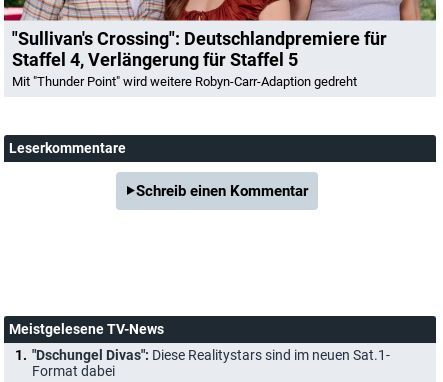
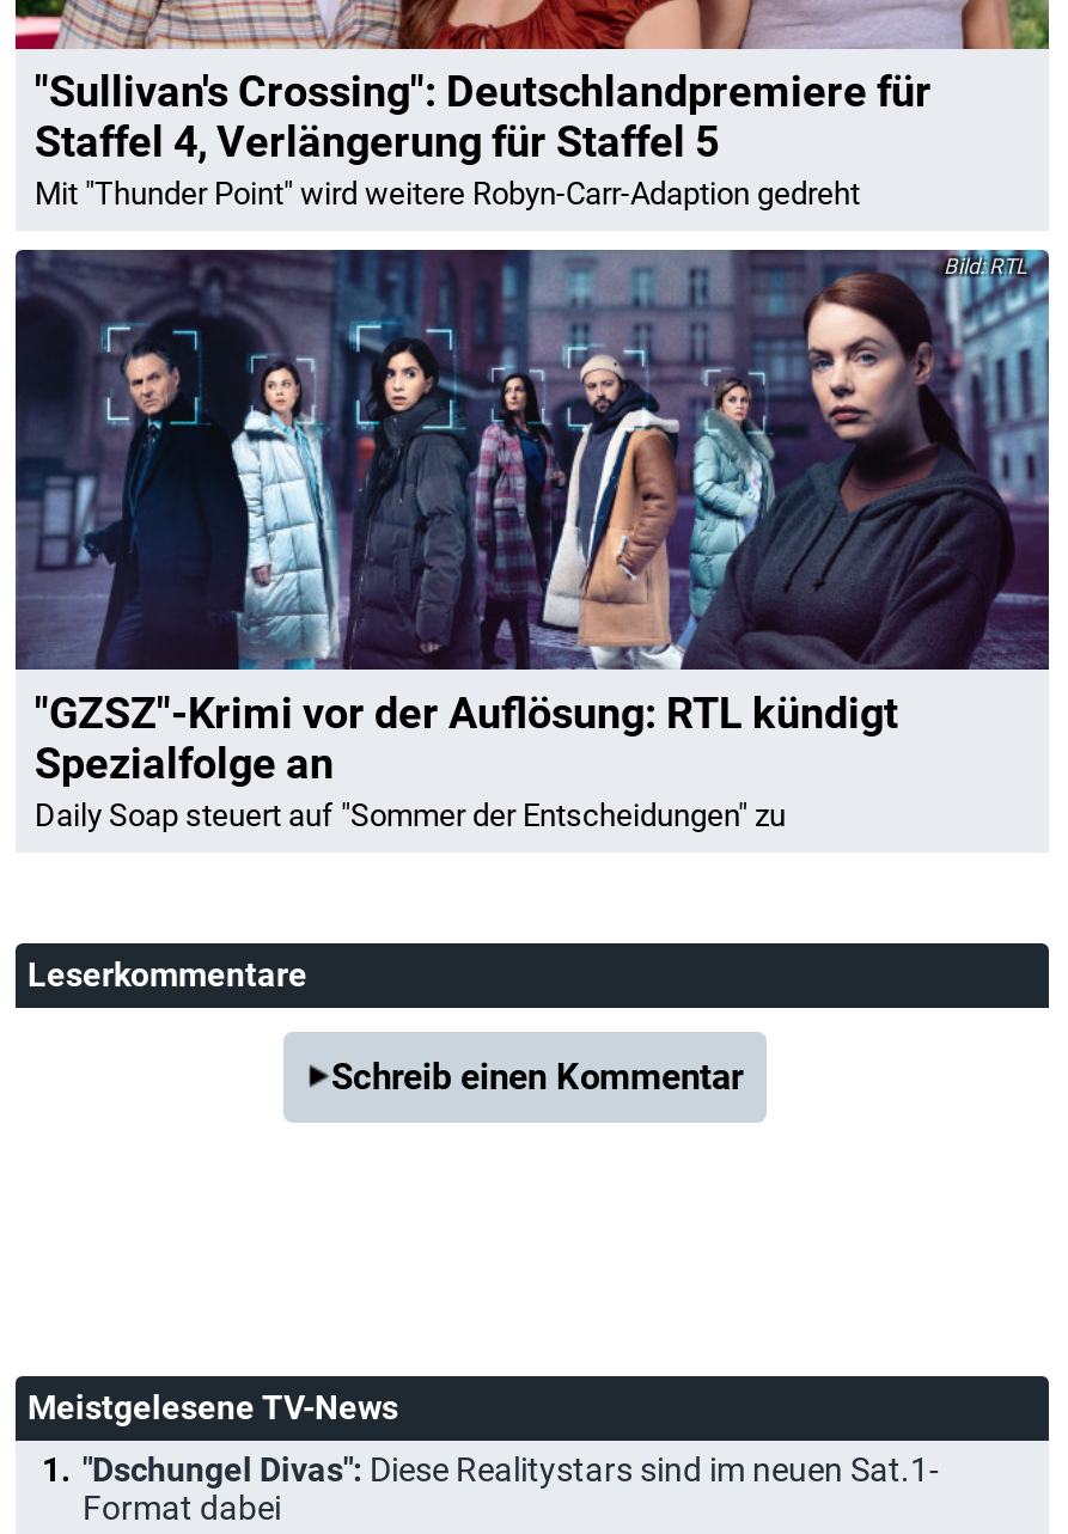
none -> [13,246,1051,672] [image] | RTL
none -> [35,686,898,832] "GZSZ"-Krimi vor der Auflösung: RTL kündigt | Spezialfolge an | Daily Soap steuert auf "Sommer der Entscheidungen" zu

